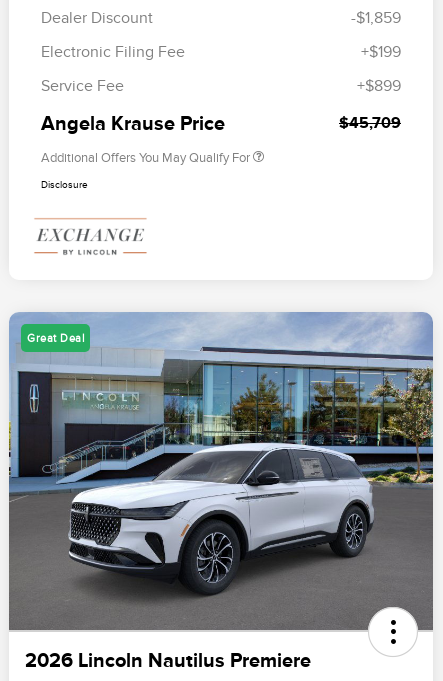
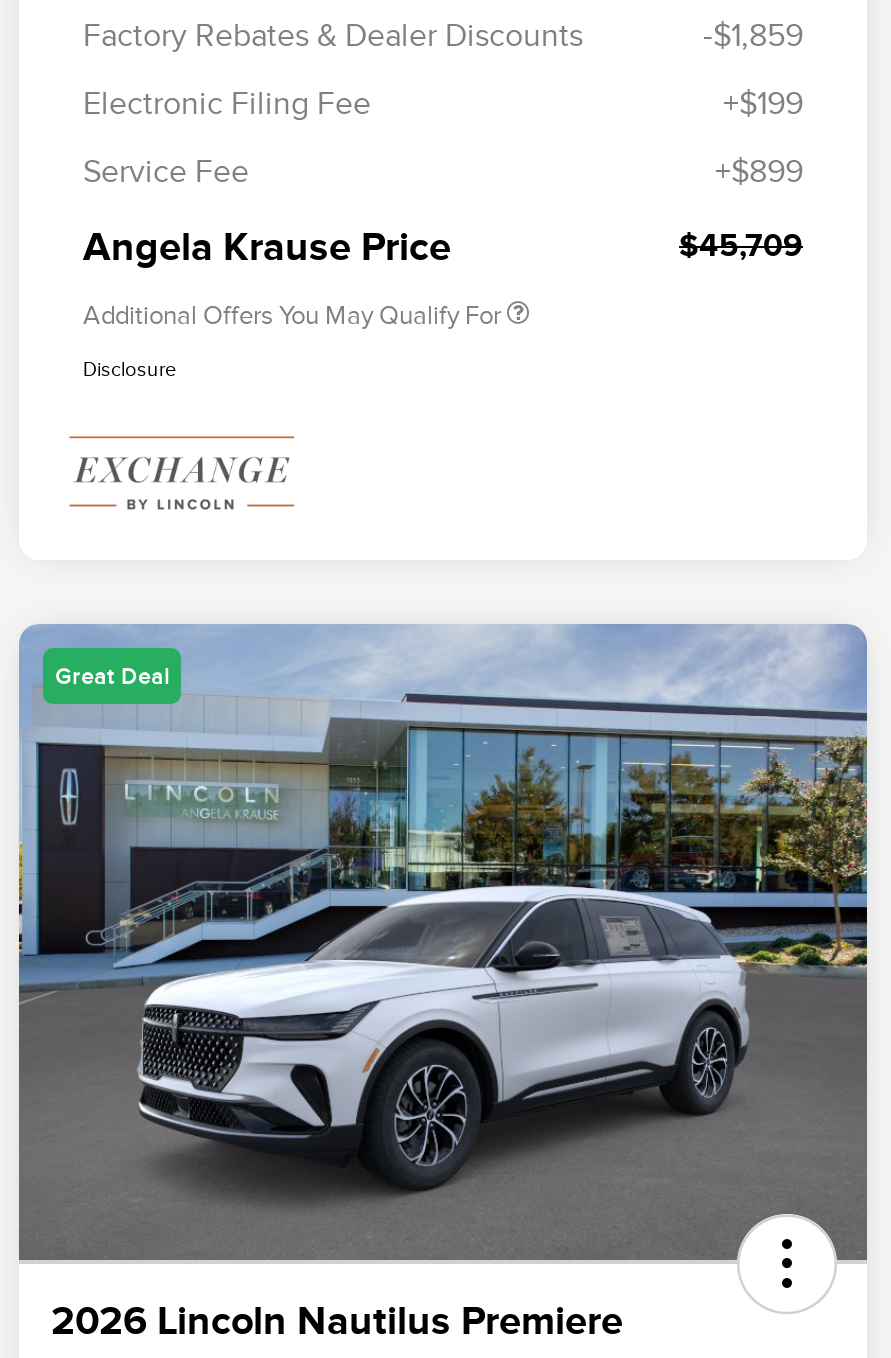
[41,9,153,27] Dealer Discount -> [83,19,583,55] Factory Rebates & Dealer Discounts

